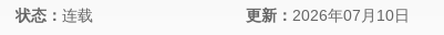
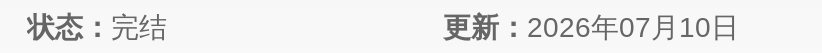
[16,7,93,25] 状态：连载 -> [27,12,167,44] 状态：完结

